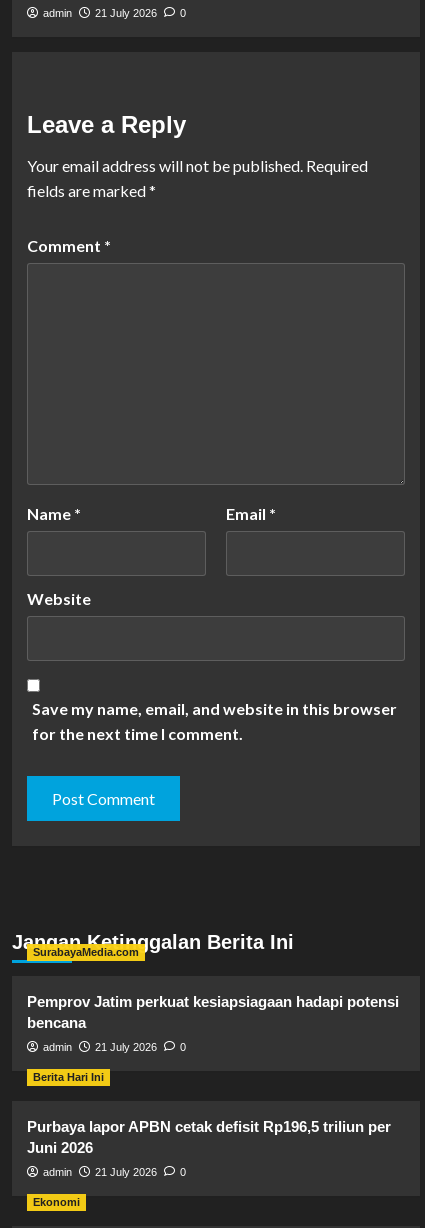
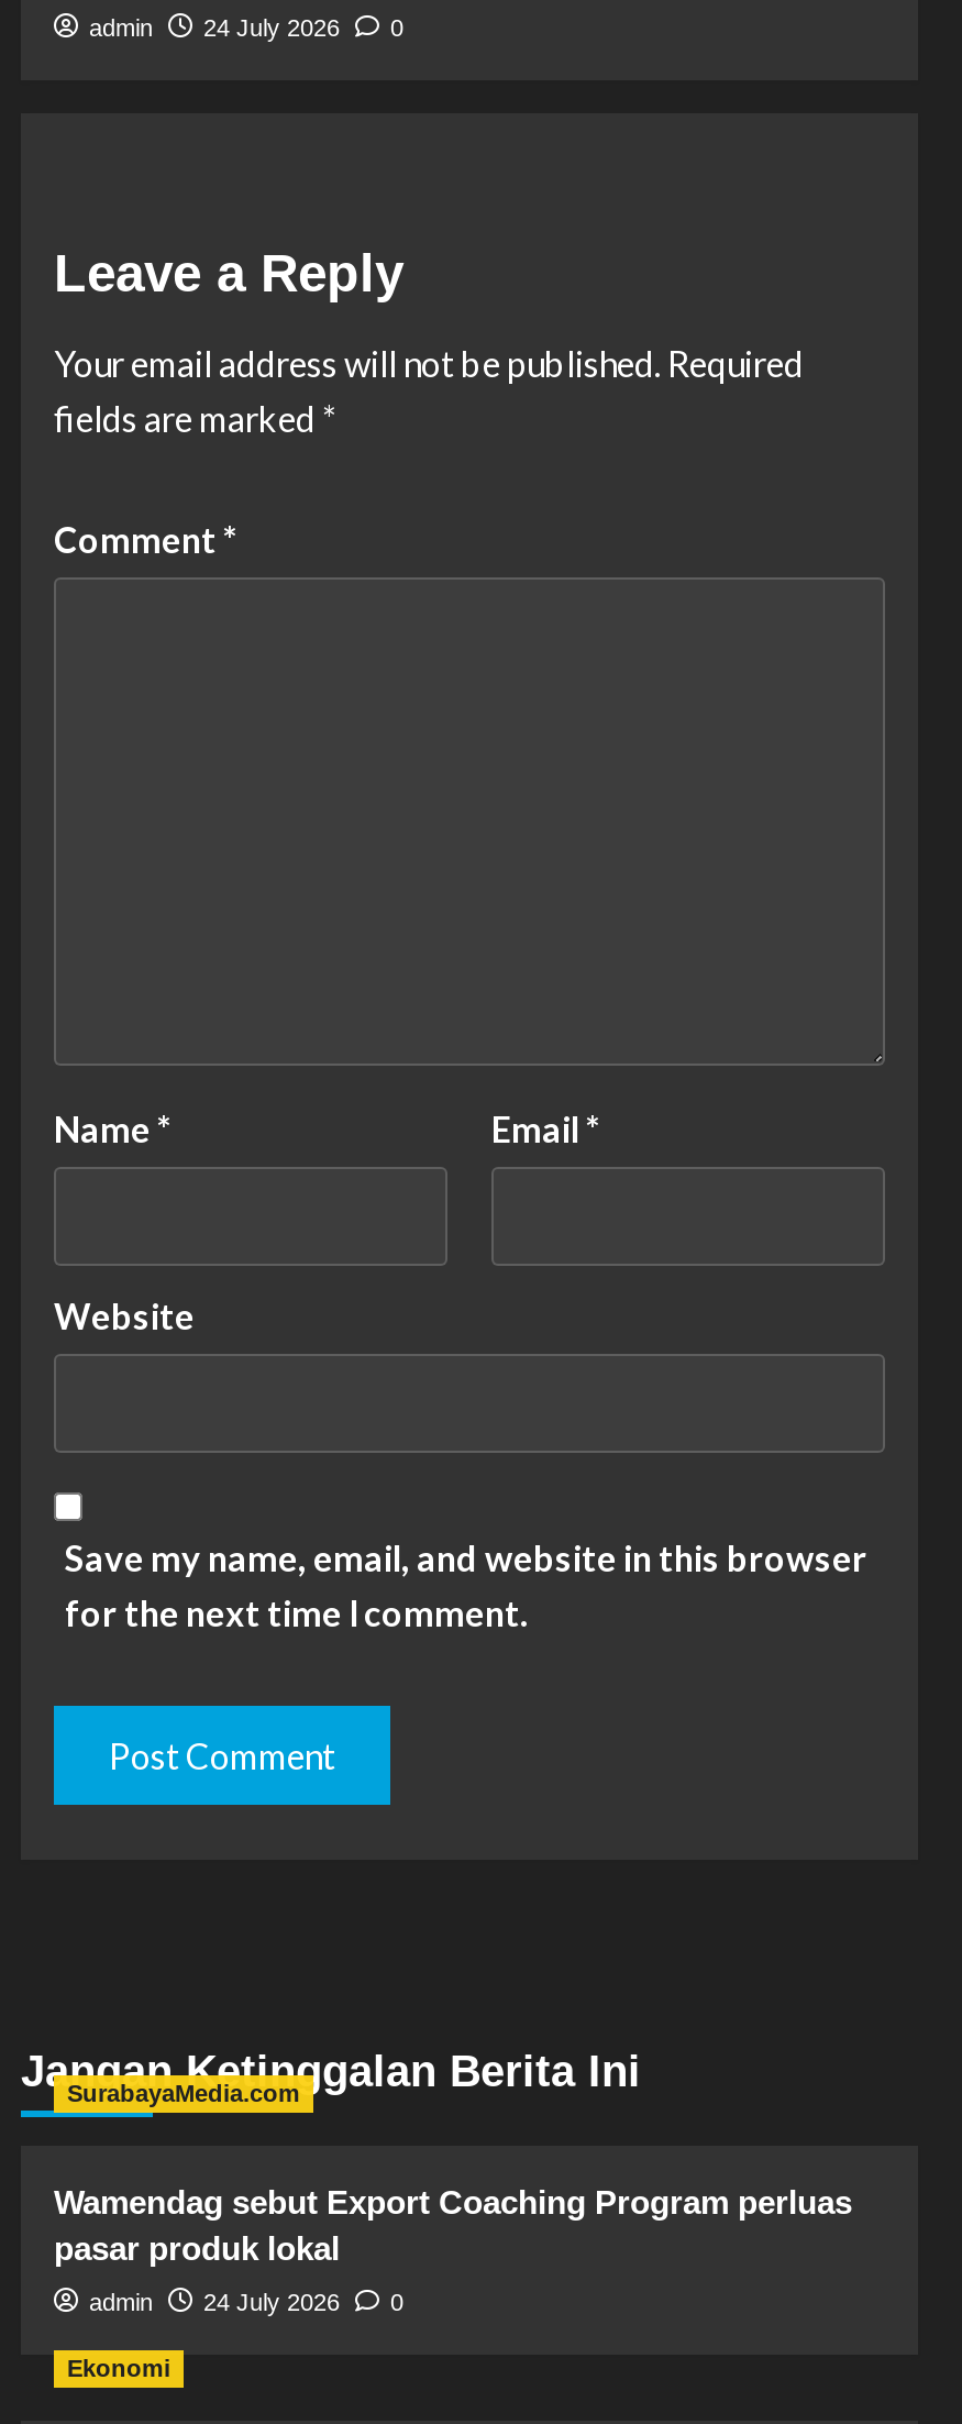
[43,7,186,19] admin 21 July 2026 0 -> [89,14,403,41] admin 24 July 2026 0
[27,993,399,1031] Pemprov Jatim perkuat kesiapsiagaan hadapi potensi | bencana -> [54,2183,852,2267] Wamendag sebut Export Coaching Program perluas | pasar produk lokal
[27,1041,391,1178] 21 July 2026 | 0 | Berita Hari Ini | Purbaya lapor APBN cetak defisit Rp196,5 triliun per | Juni 2026 | admin | 21 July 2026 -> [203,2289,340,2315] 24 July 2026

